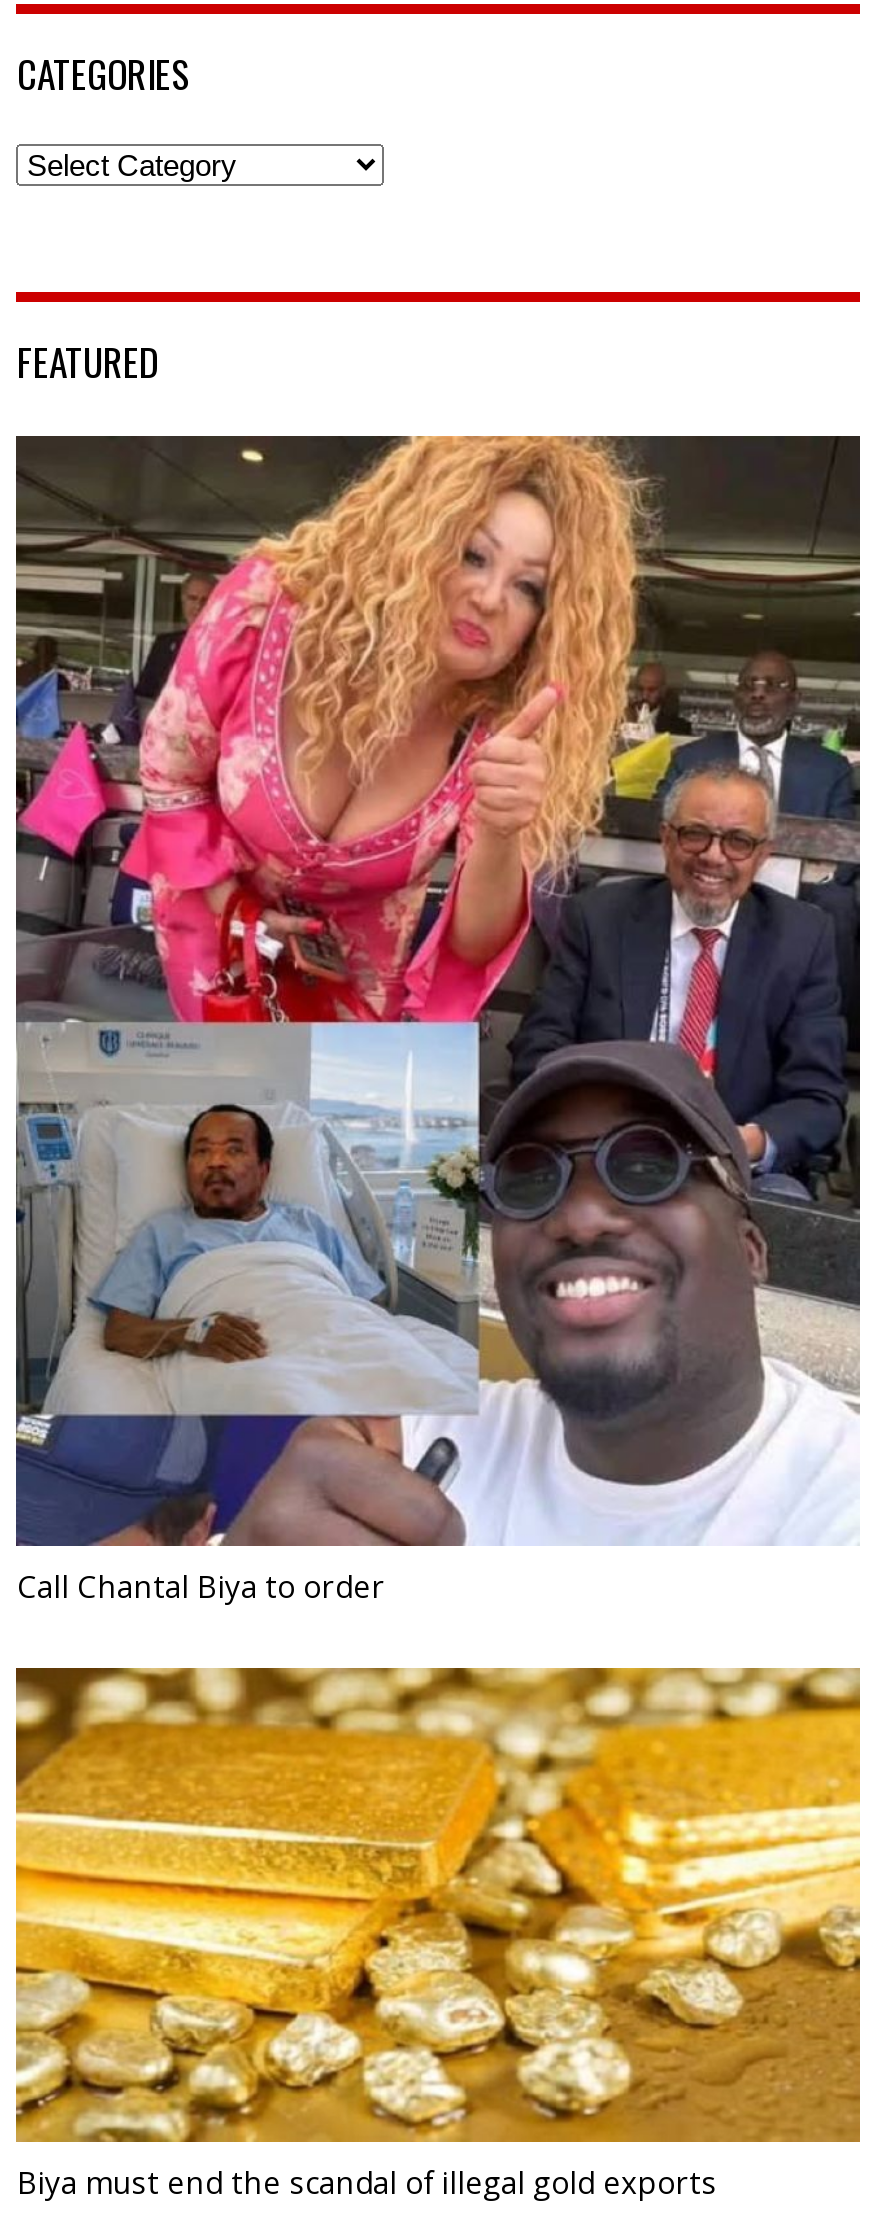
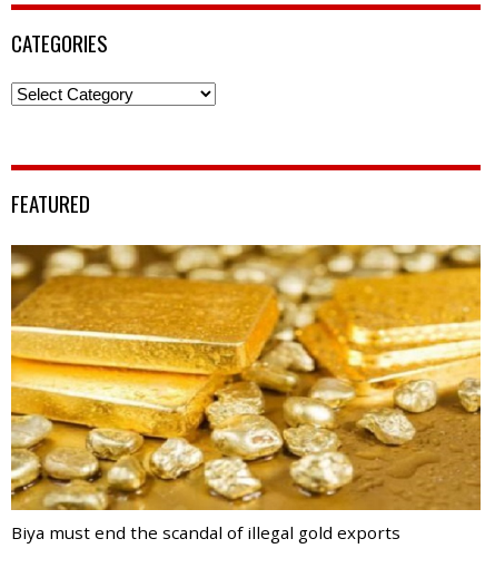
[14,434,862,1606] [image] | Call Chantal Biya to order -> none

